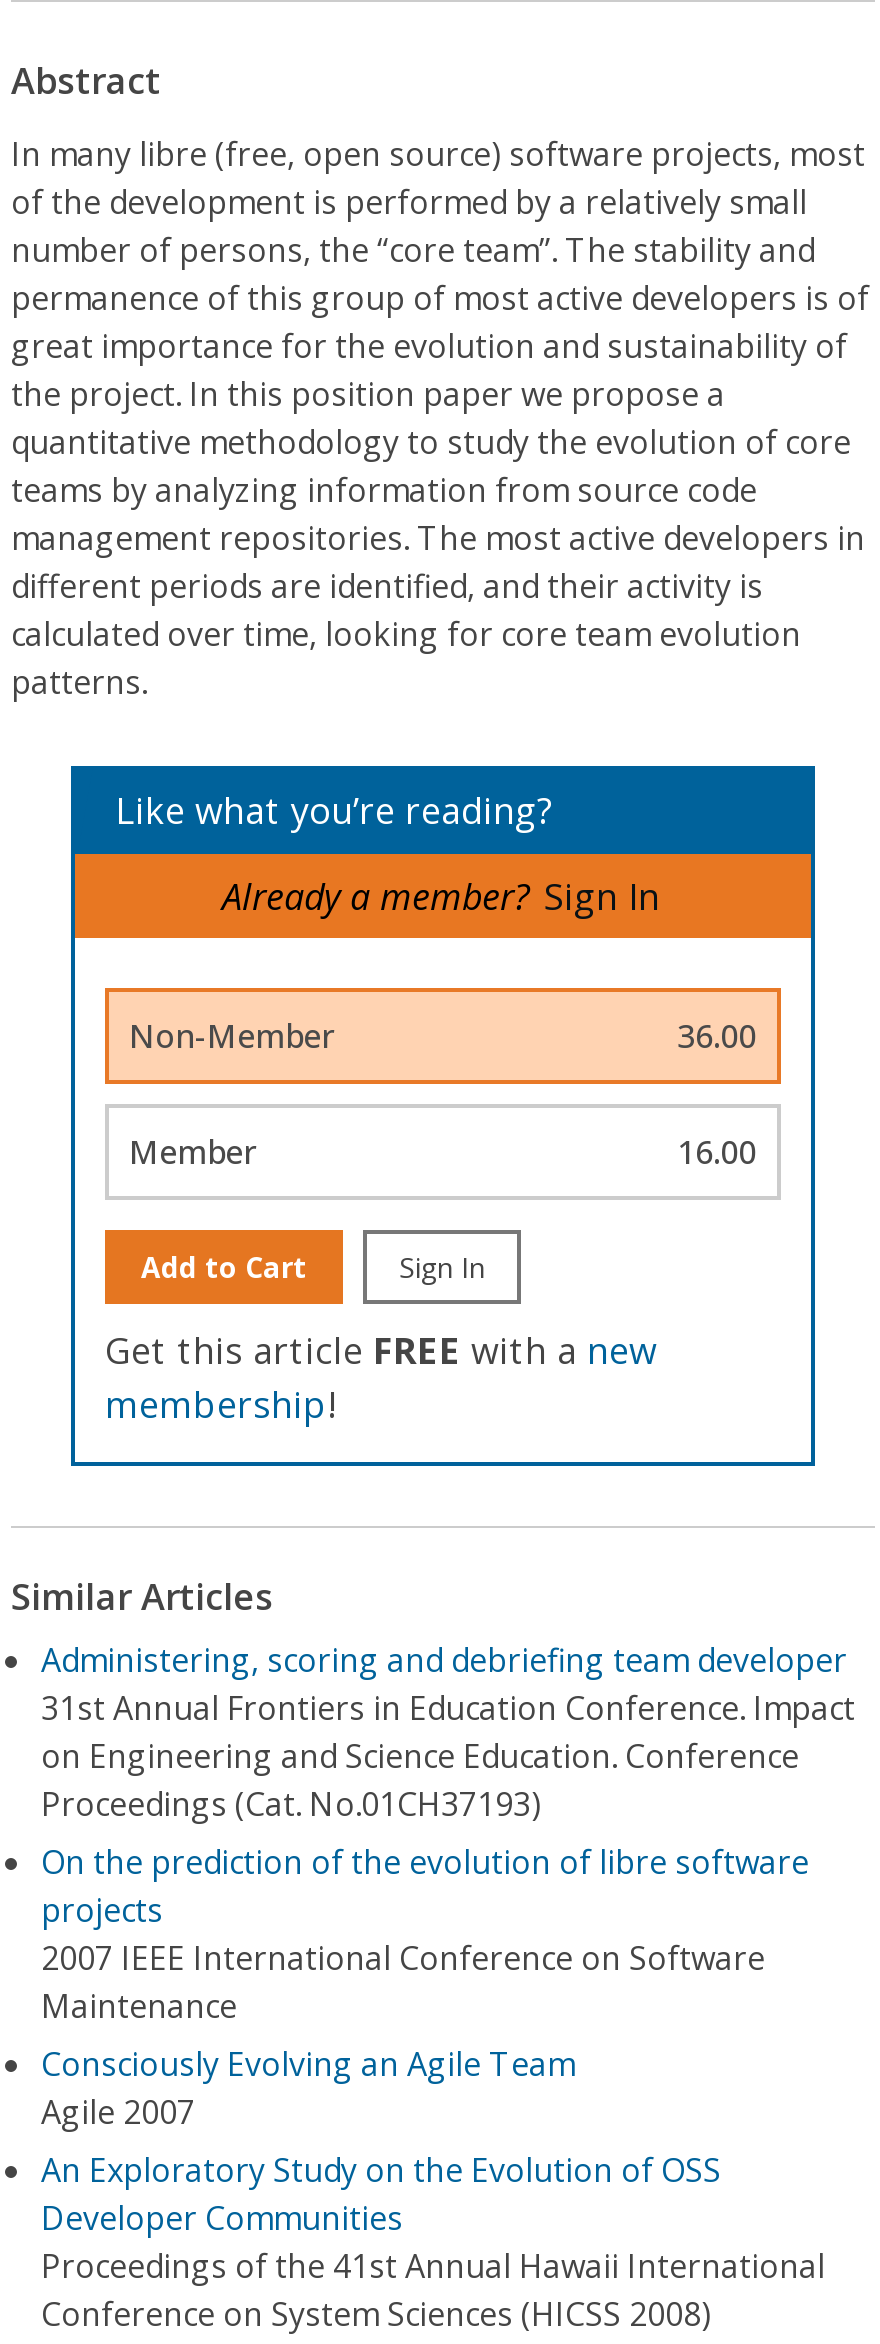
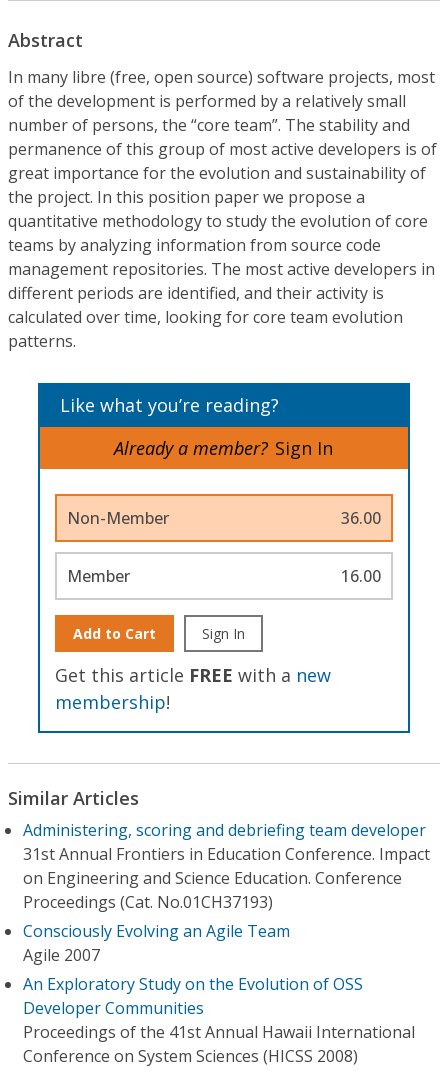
[41,1840,809,2028] On the prediction of the evolution of libre software | projects | 2007 IEEE International Conference on Software | Maintenance -> none

